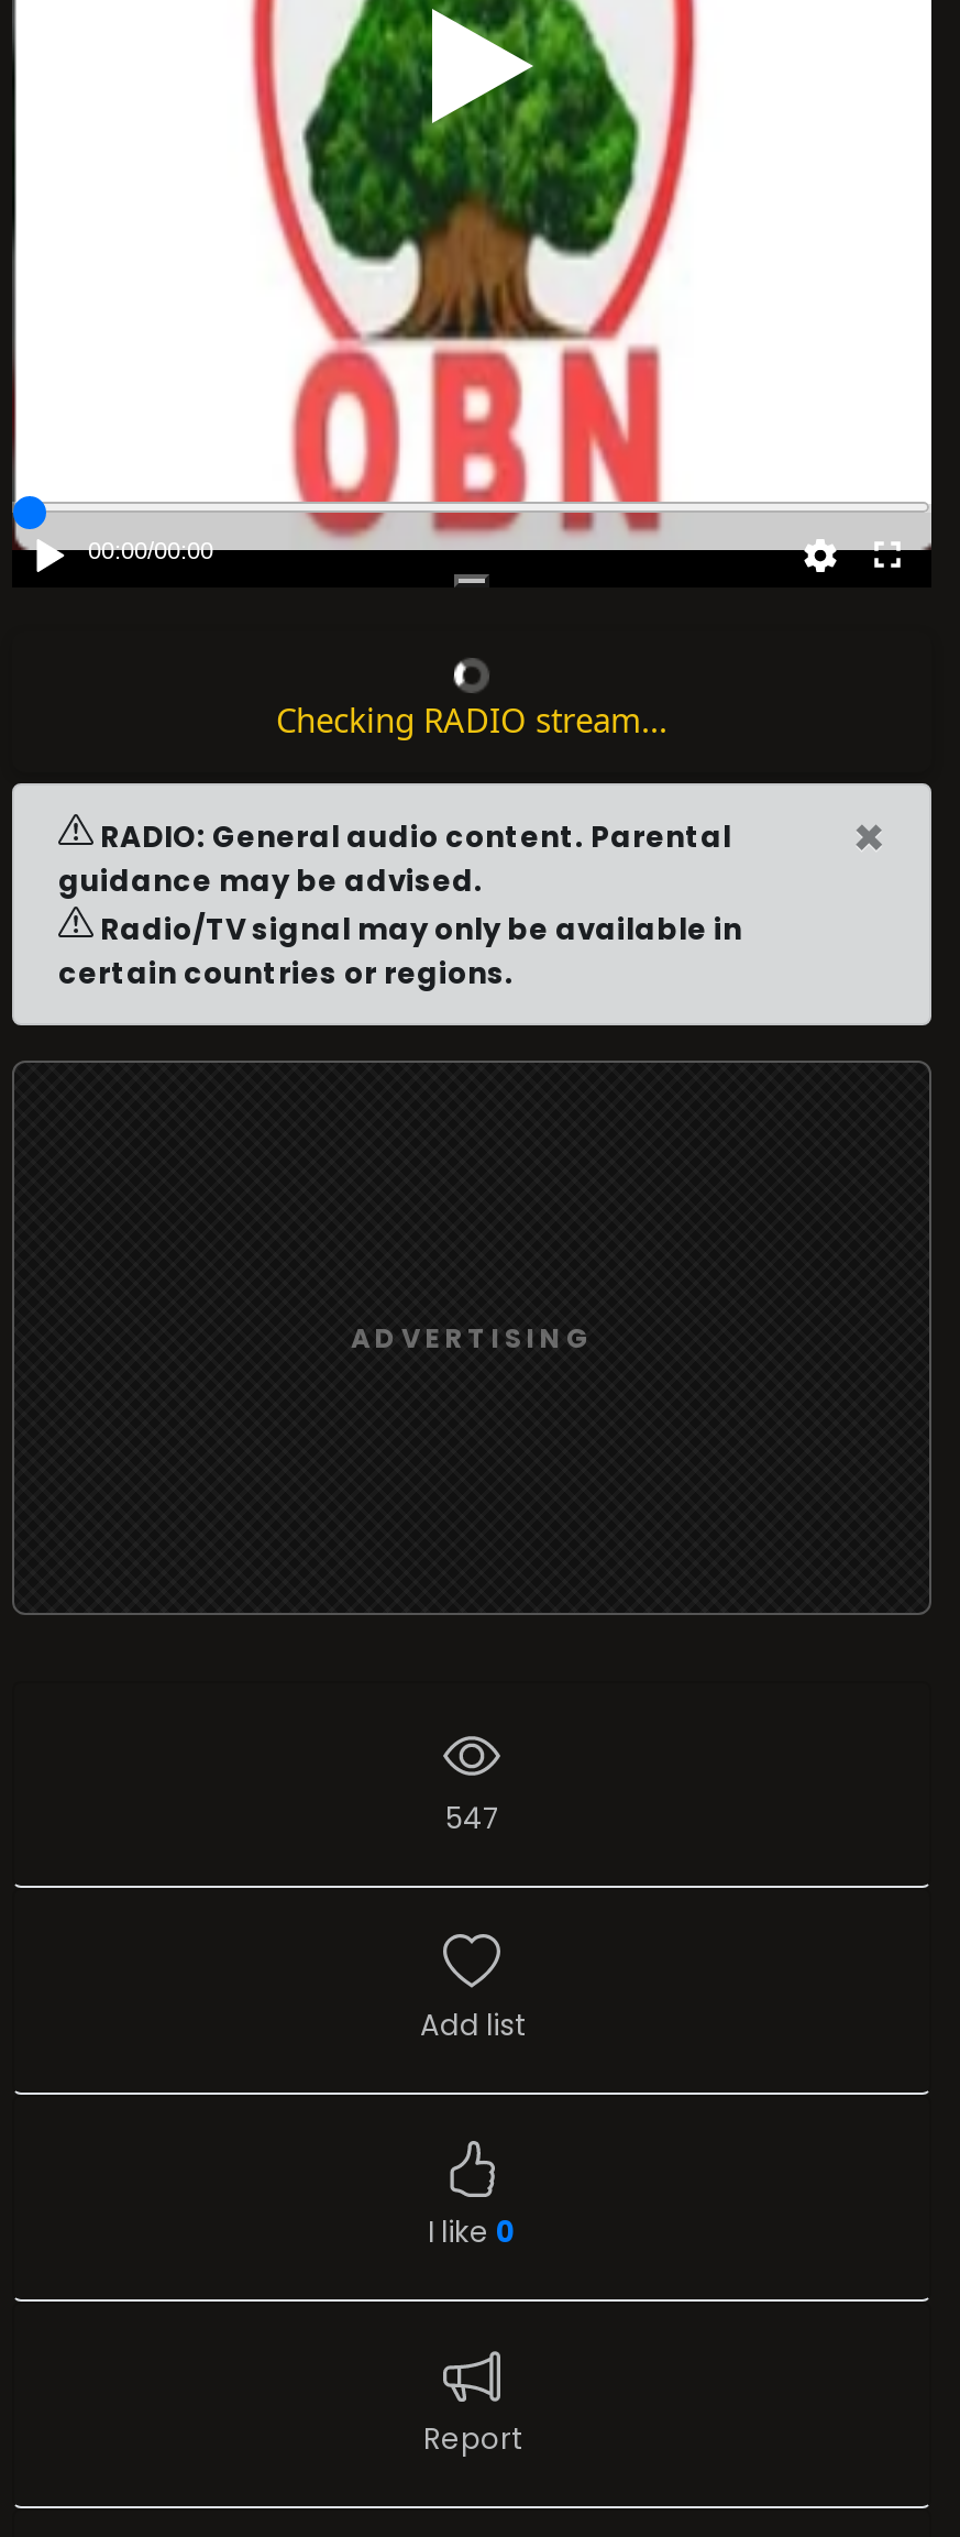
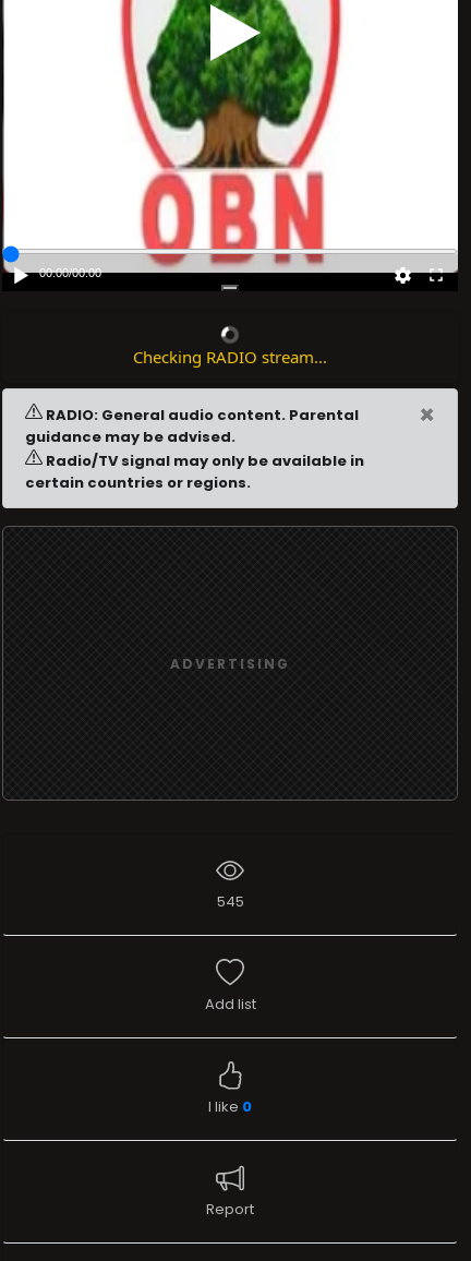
[445,1798,498,1839] 547 -> [216,891,244,912] 545

